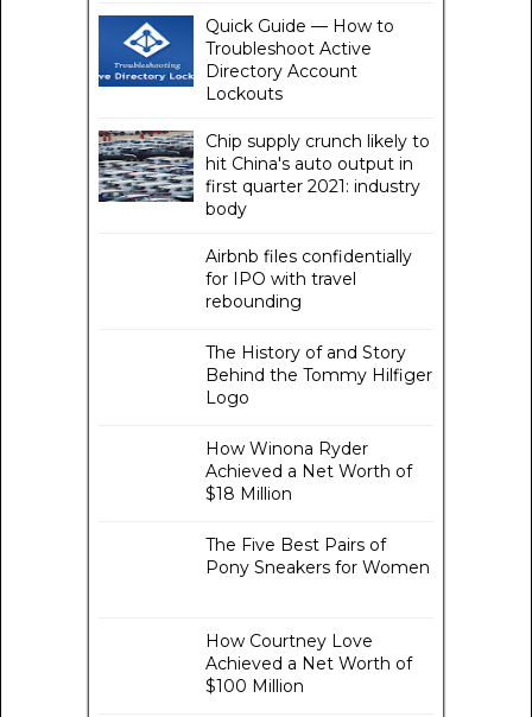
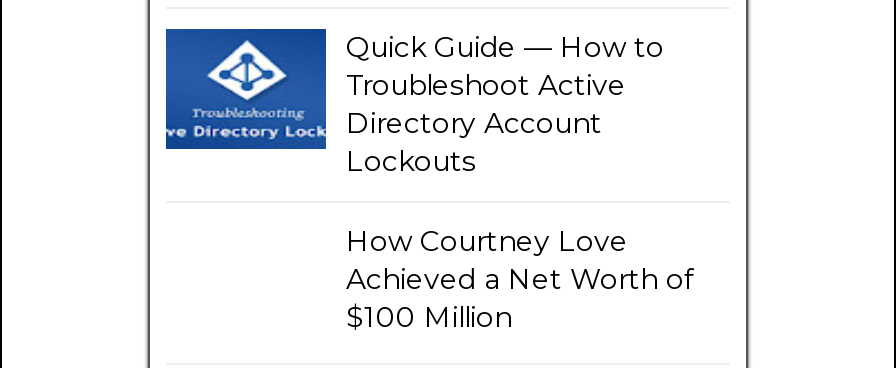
[97,129,432,578] [image] | Chip supply crunch likely to | hit China's auto output in | first quarter 2021: industry | body | Airbnb files confidentially | for IPO with travel | rebounding | The History of and Story | Behind the Tommy Hilfiger | Logo | How Winona Ryder | Achieved a Net Worth of | $18 Million | The Five Best Pairs of | Pony Sneakers for Women -> none

